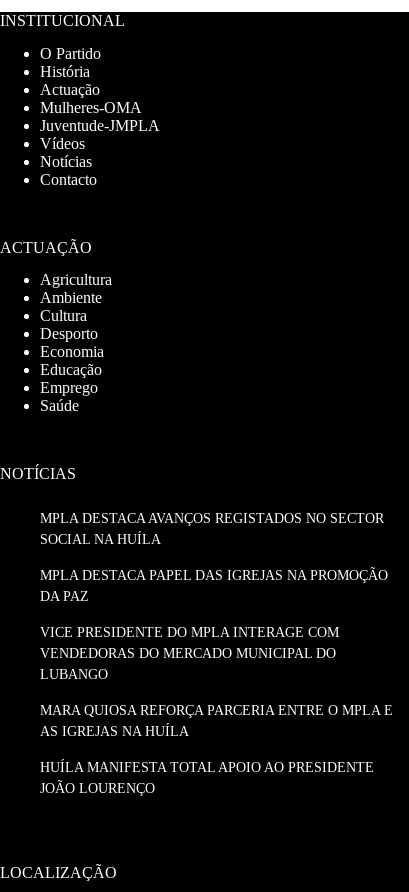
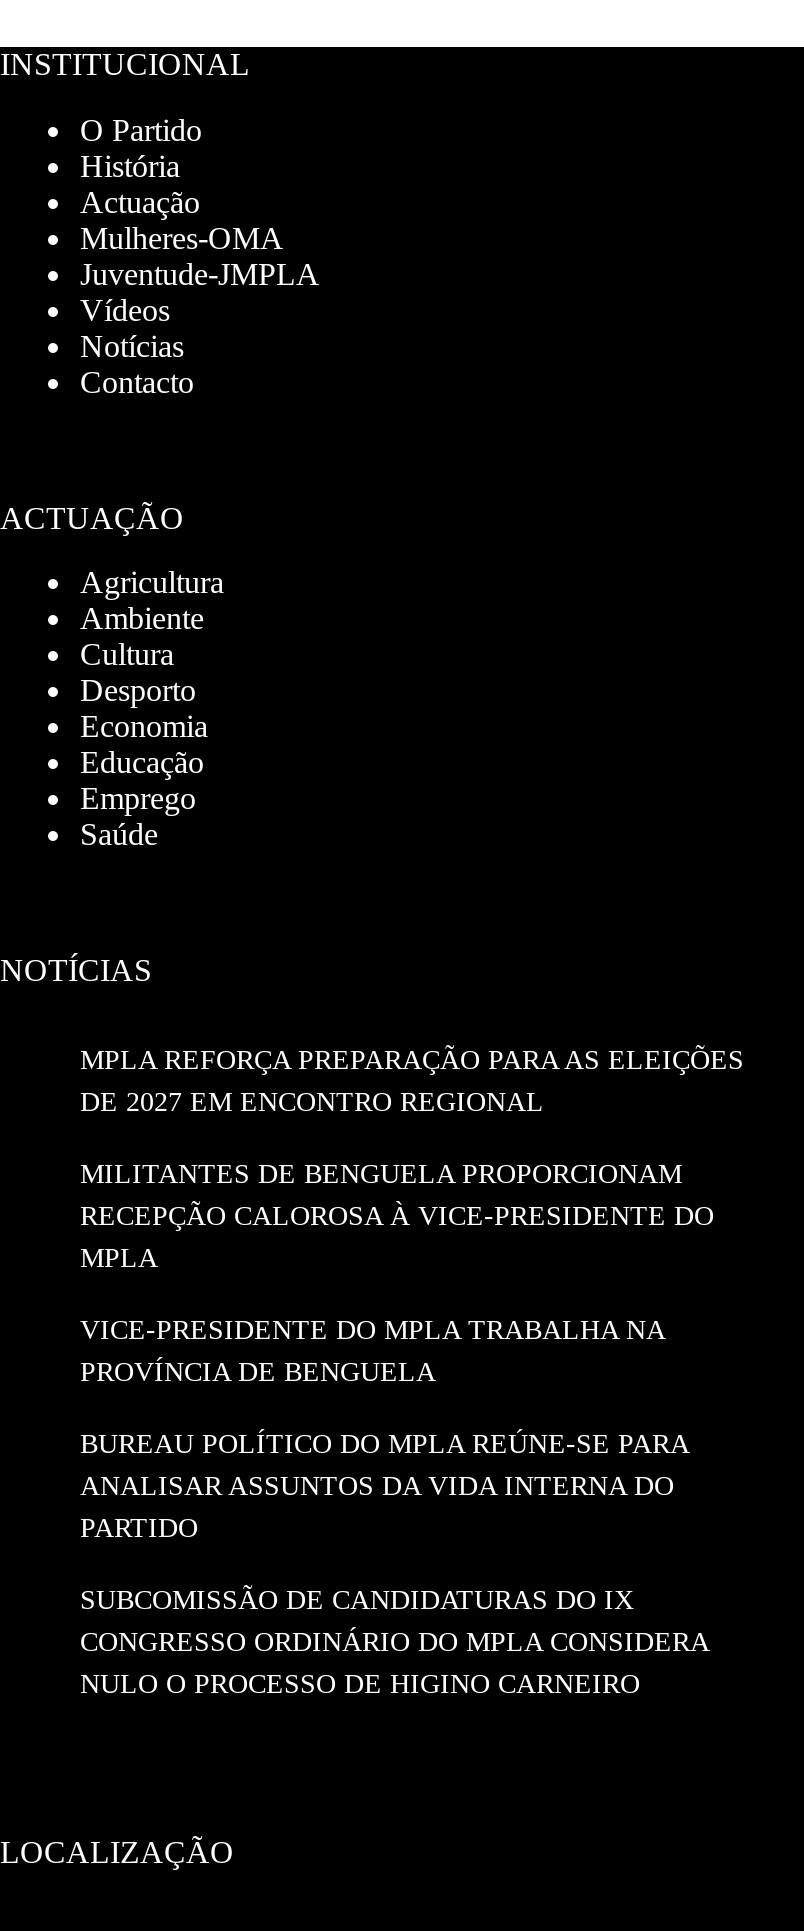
[40,511,384,547] MPLA DESTACA AVANÇOS REGISTADOS NO SECTOR | SOCIAL NA HUÍLA -> [80,1045,744,1117] MPLA REFORÇA PREPARAÇÃO PARA AS ELEIÇÕES | DE 2027 EM ENCONTRO REGIONAL
[40,568,388,604] MPLA DESTACA PAPEL DAS IGREJAS NA PROMOÇÃO | DA PAZ -> [80,1159,714,1273] MILITANTES DE BENGUELA PROPORCIONAM | RECEPÇÃO CALOROSA À VICE-PRESIDENTE DO | MPLA
[40,625,339,682] VICE PRESIDENTE DO MPLA INTERAGE COM | VENDEDORAS DO MERCADO MUNICIPAL DO | LUBANGO -> [80,1315,664,1387] VICE-PRESIDENTE DO MPLA TRABALHA NA | PROVÍNCIA DE BENGUELA
[40,703,393,739] MARA QUIOSA REFORÇA PARCERIA ENTRE O MPLA E | AS IGREJAS NA HUÍLA -> [80,1429,688,1543] BUREAU POLÍTICO DO MPLA REÚNE-SE PARA | ANALISAR ASSUNTOS DA VIDA INTERNA DO | PARTIDO
[40,760,374,796] HUÍLA MANIFESTA TOTAL APOIO AO PRESIDENTE | JOÃO LOURENÇO -> [80,1585,708,1699] SUBCOMISSÃO DE CANDIDATURAS DO IX | CONGRESSO ORDINÁRIO DO MPLA CONSIDERA | NULO O PROCESSO DE HIGINO CARNEIRO

